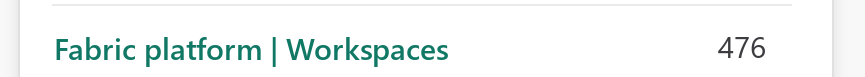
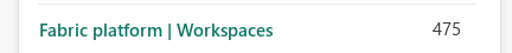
[718,26,766,66] 476 -> [433,16,461,40] 475

